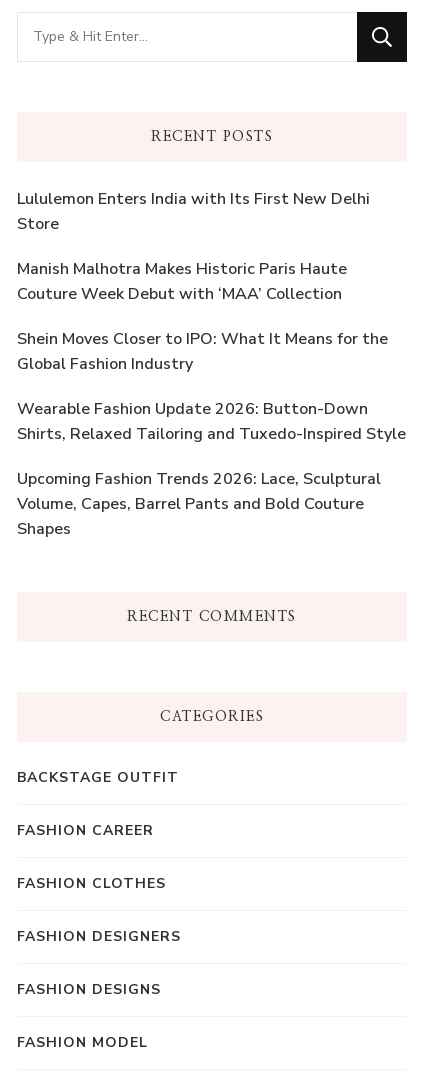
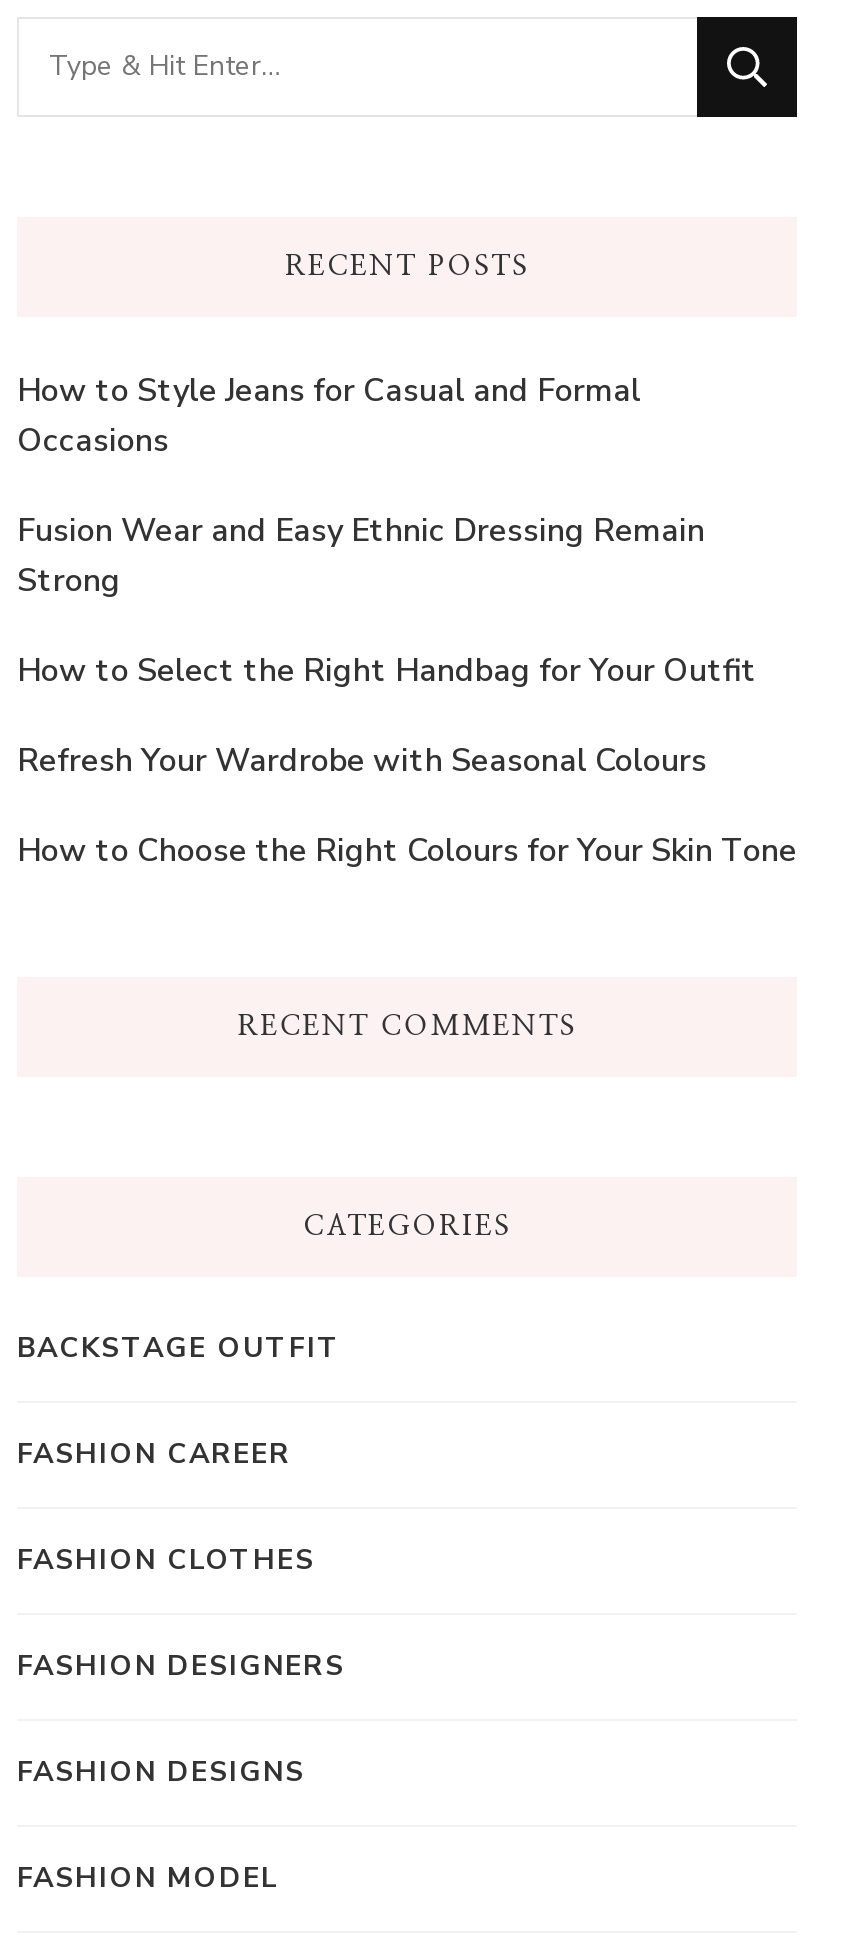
[17,188,370,235] Lululemon Enters India with Its First New Delhi | Store -> [17,369,641,463] How to Style Jeans for Casual and Formal | Occasions
[17,258,347,305] Manish Malhotra Makes Historic Paris Haute | Couture Week Debut with ‘MAA’ Collection -> [17,509,705,603] Fusion Wear and Easy Ethnic Dressing Remain | Strong
[17,328,388,375] Shein Moves Closer to IPO: What It Means for the | Global Fashion Industry -> [17,649,757,693] How to Select the Right Handbag for Your Outfit
[17,398,406,445] Wearable Fashion Update 2026: Button-Down | Shirts, Relaxed Tailoring and Tuxedo-Inspired Style -> [17,739,707,783] Refresh Your Wardrobe with Seasonal Colours
[17,468,381,540] Upcoming Fashion Trends 2026: Lace, Sculptural | Volume, Capes, Barrel Pants and Bold Couture | Shapes -> [17,829,797,873] How to Choose the Right Colours for Your Skin Tone

